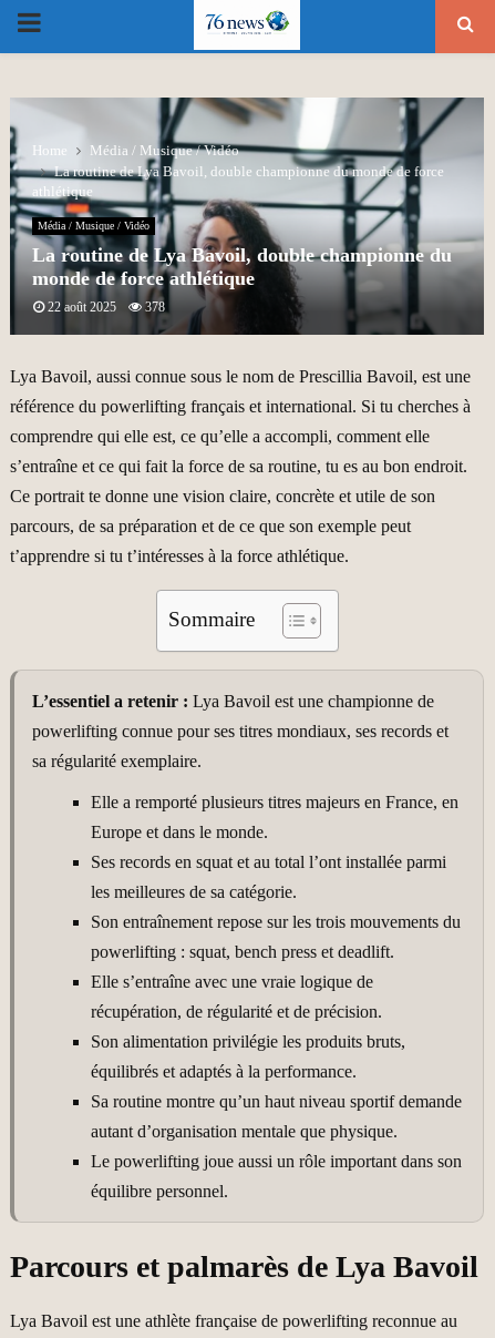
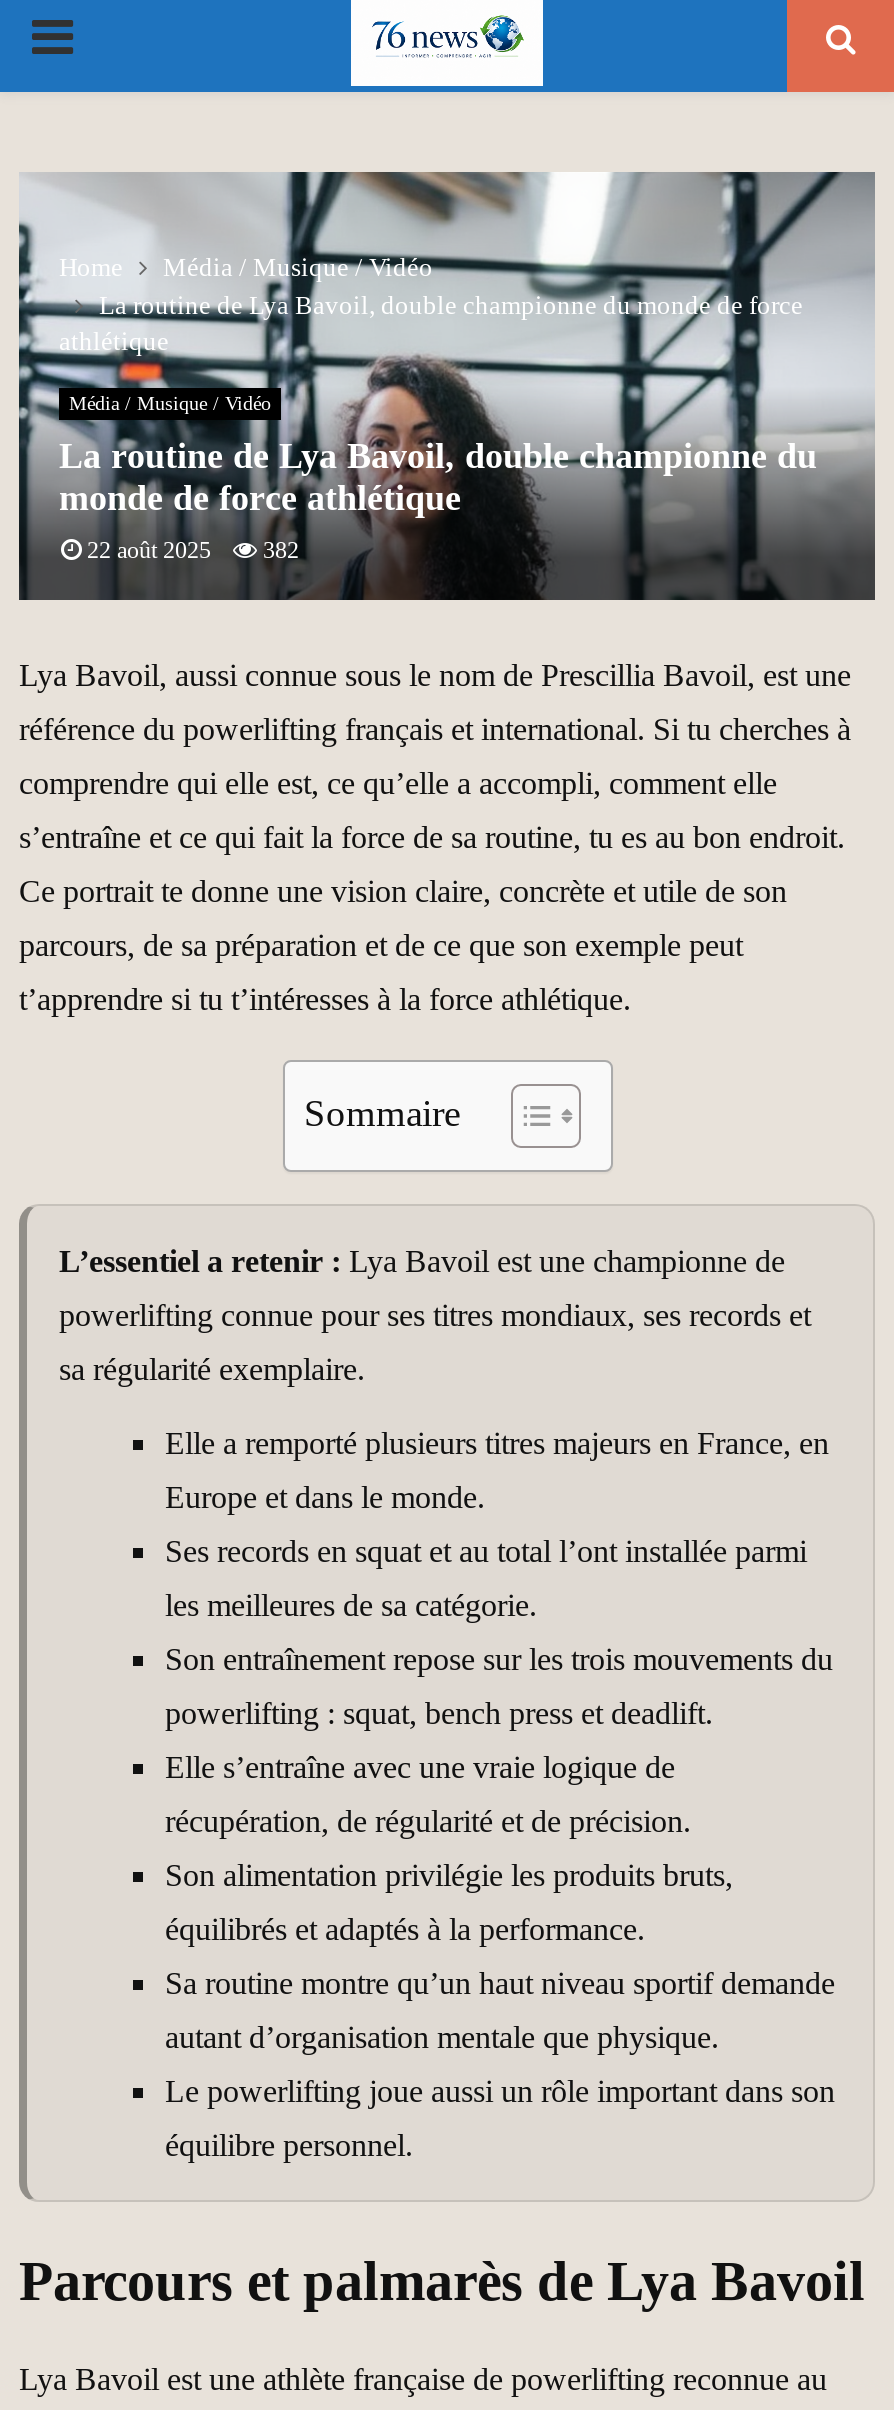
[48,299,165,315] 22 août 2025 378 -> [87,536,299,564] 22 août 2025 382

